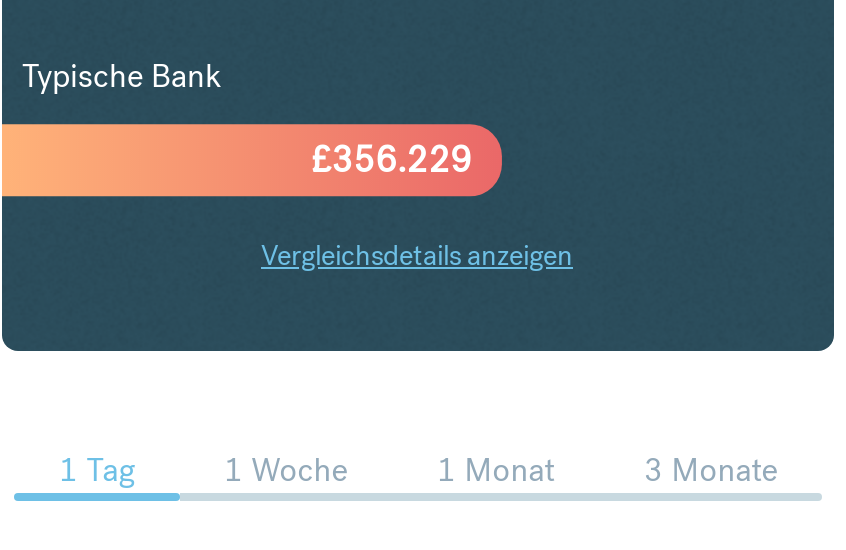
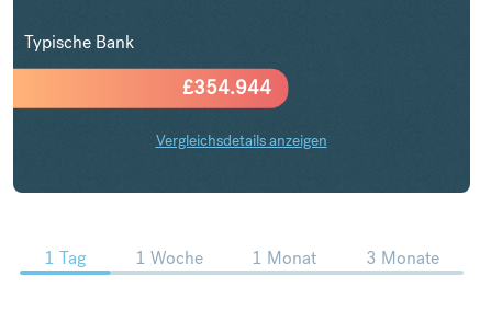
[311,136,472,182] £356.229 -> [183,74,272,100] £354.944

